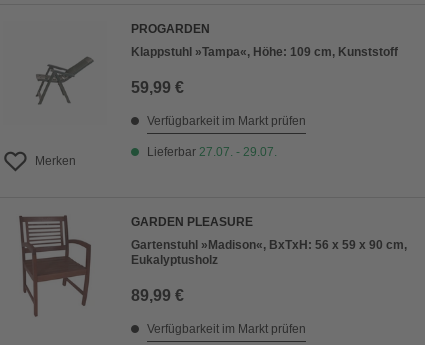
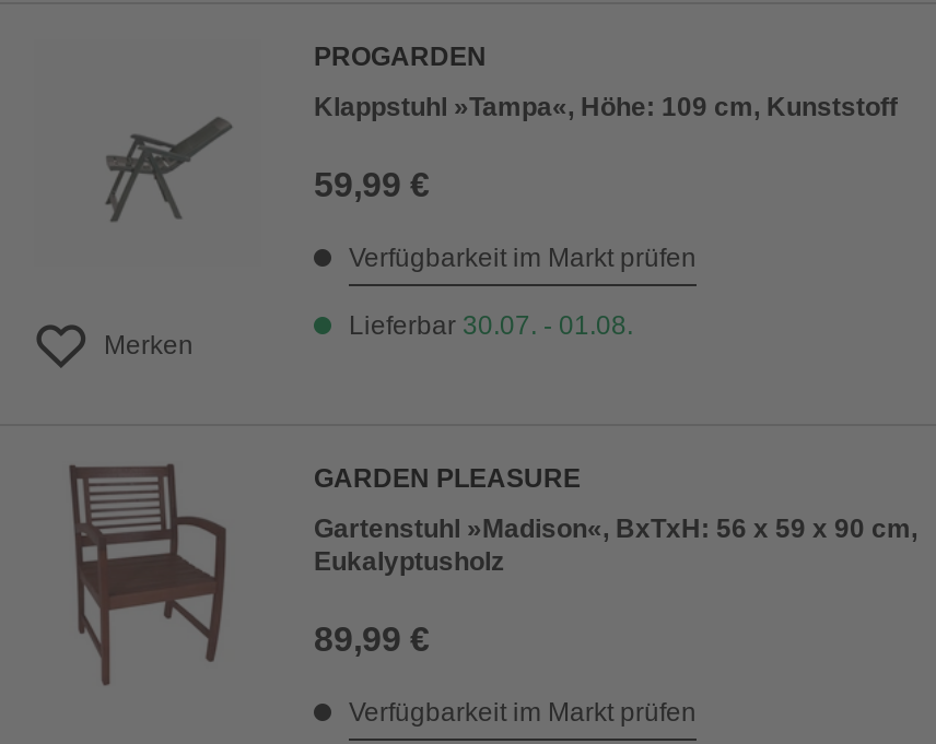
[147,145,277,159] Lieferbar 27.07. - 29.07. -> [349,311,633,341] Lieferbar 30.07. - 01.08.

